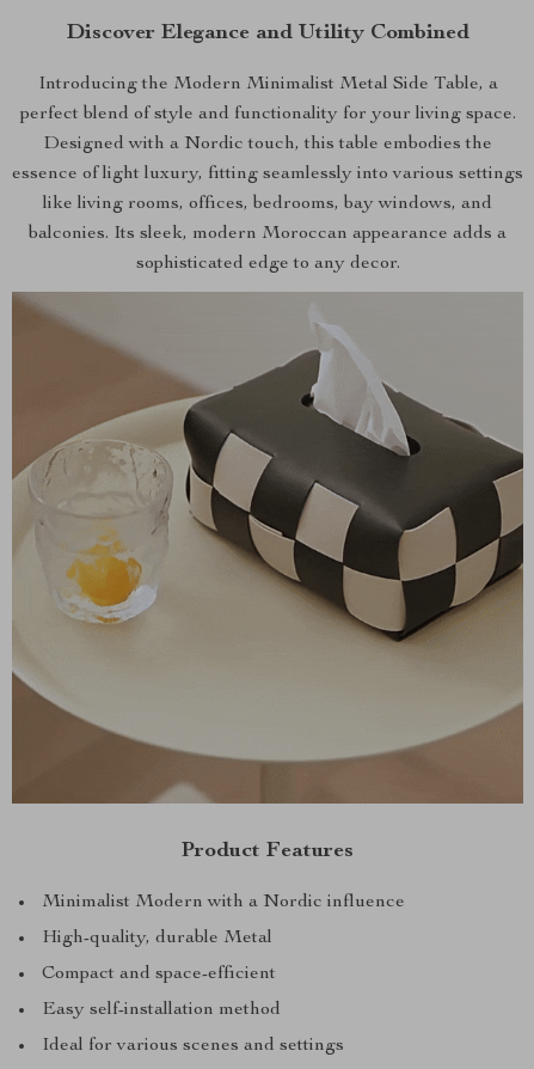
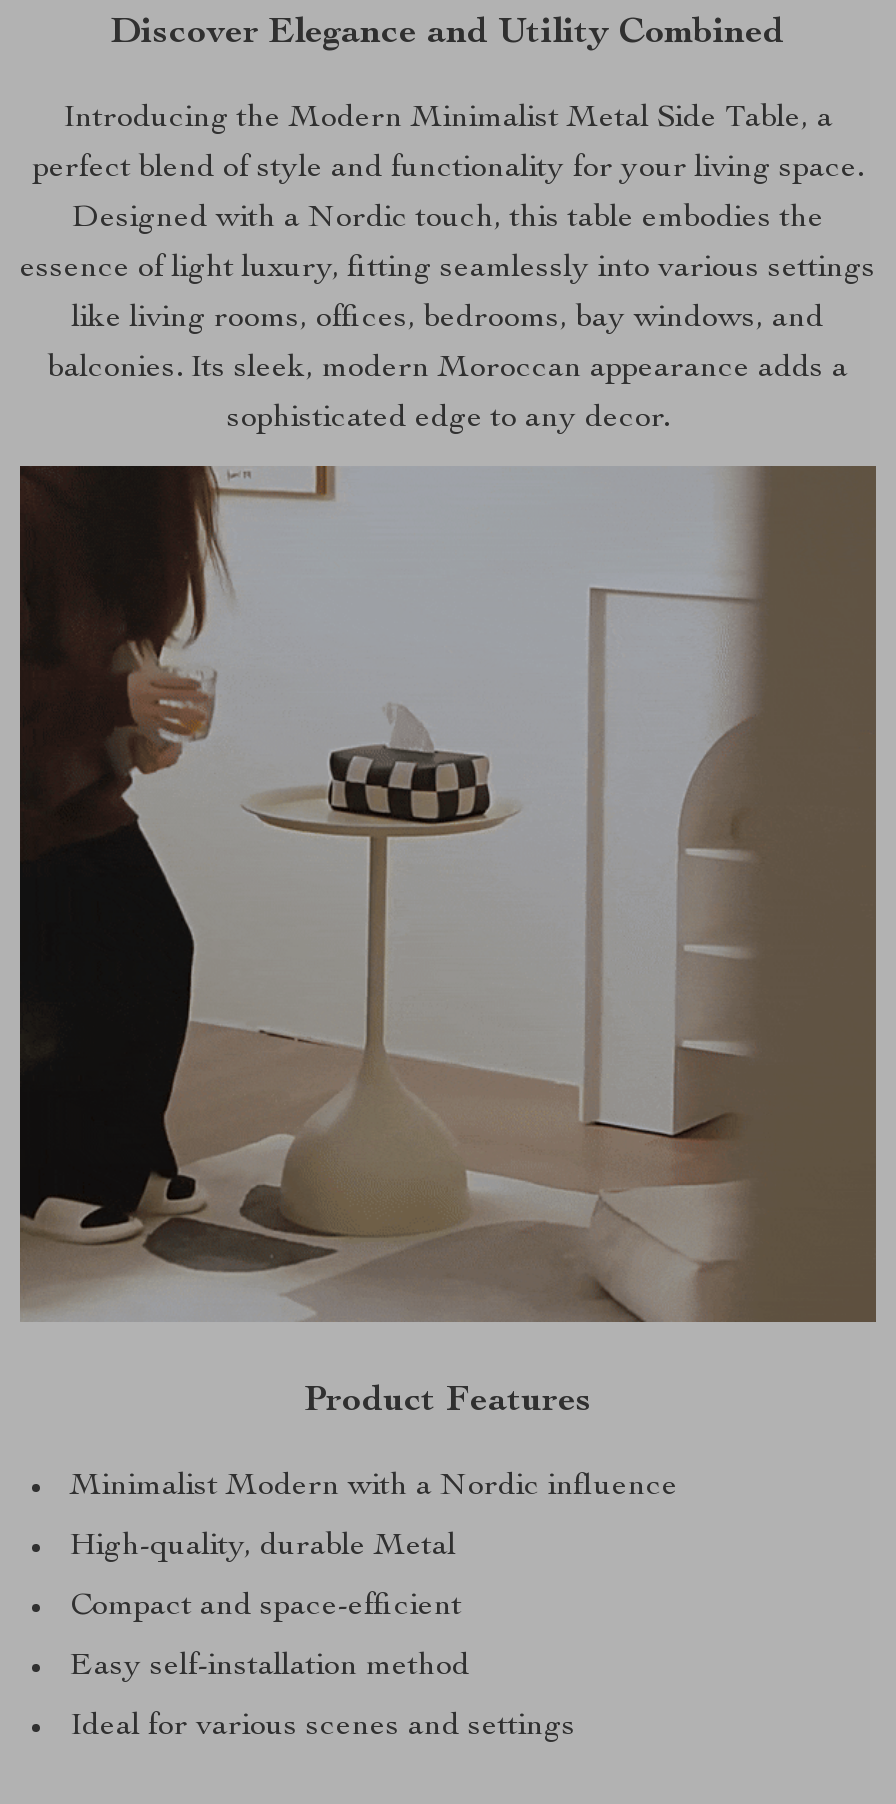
[11,292,523,805] [image] -> [18,466,876,1322] [image]

